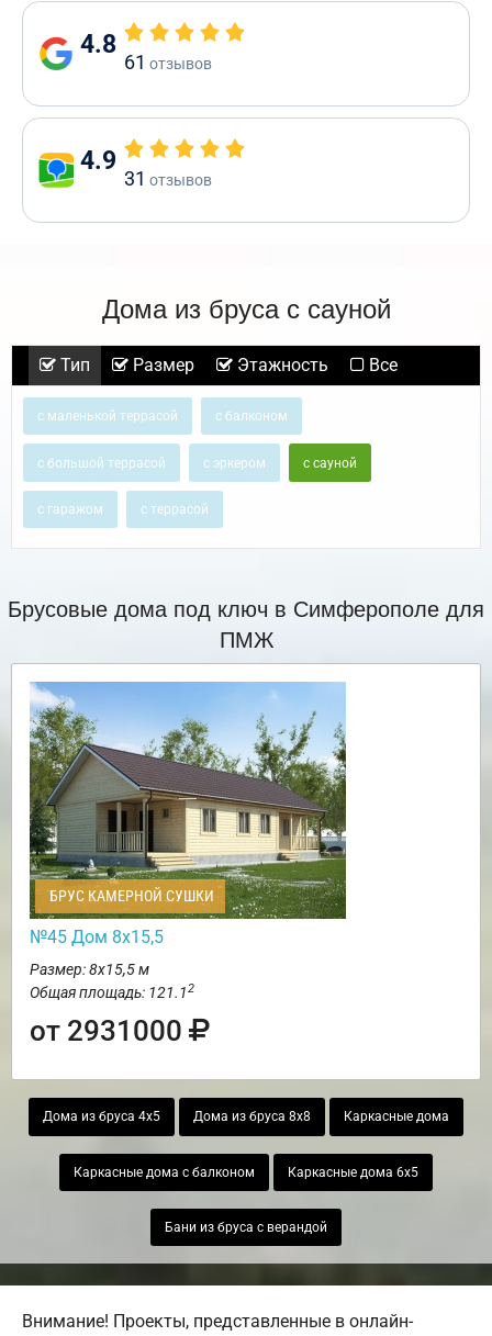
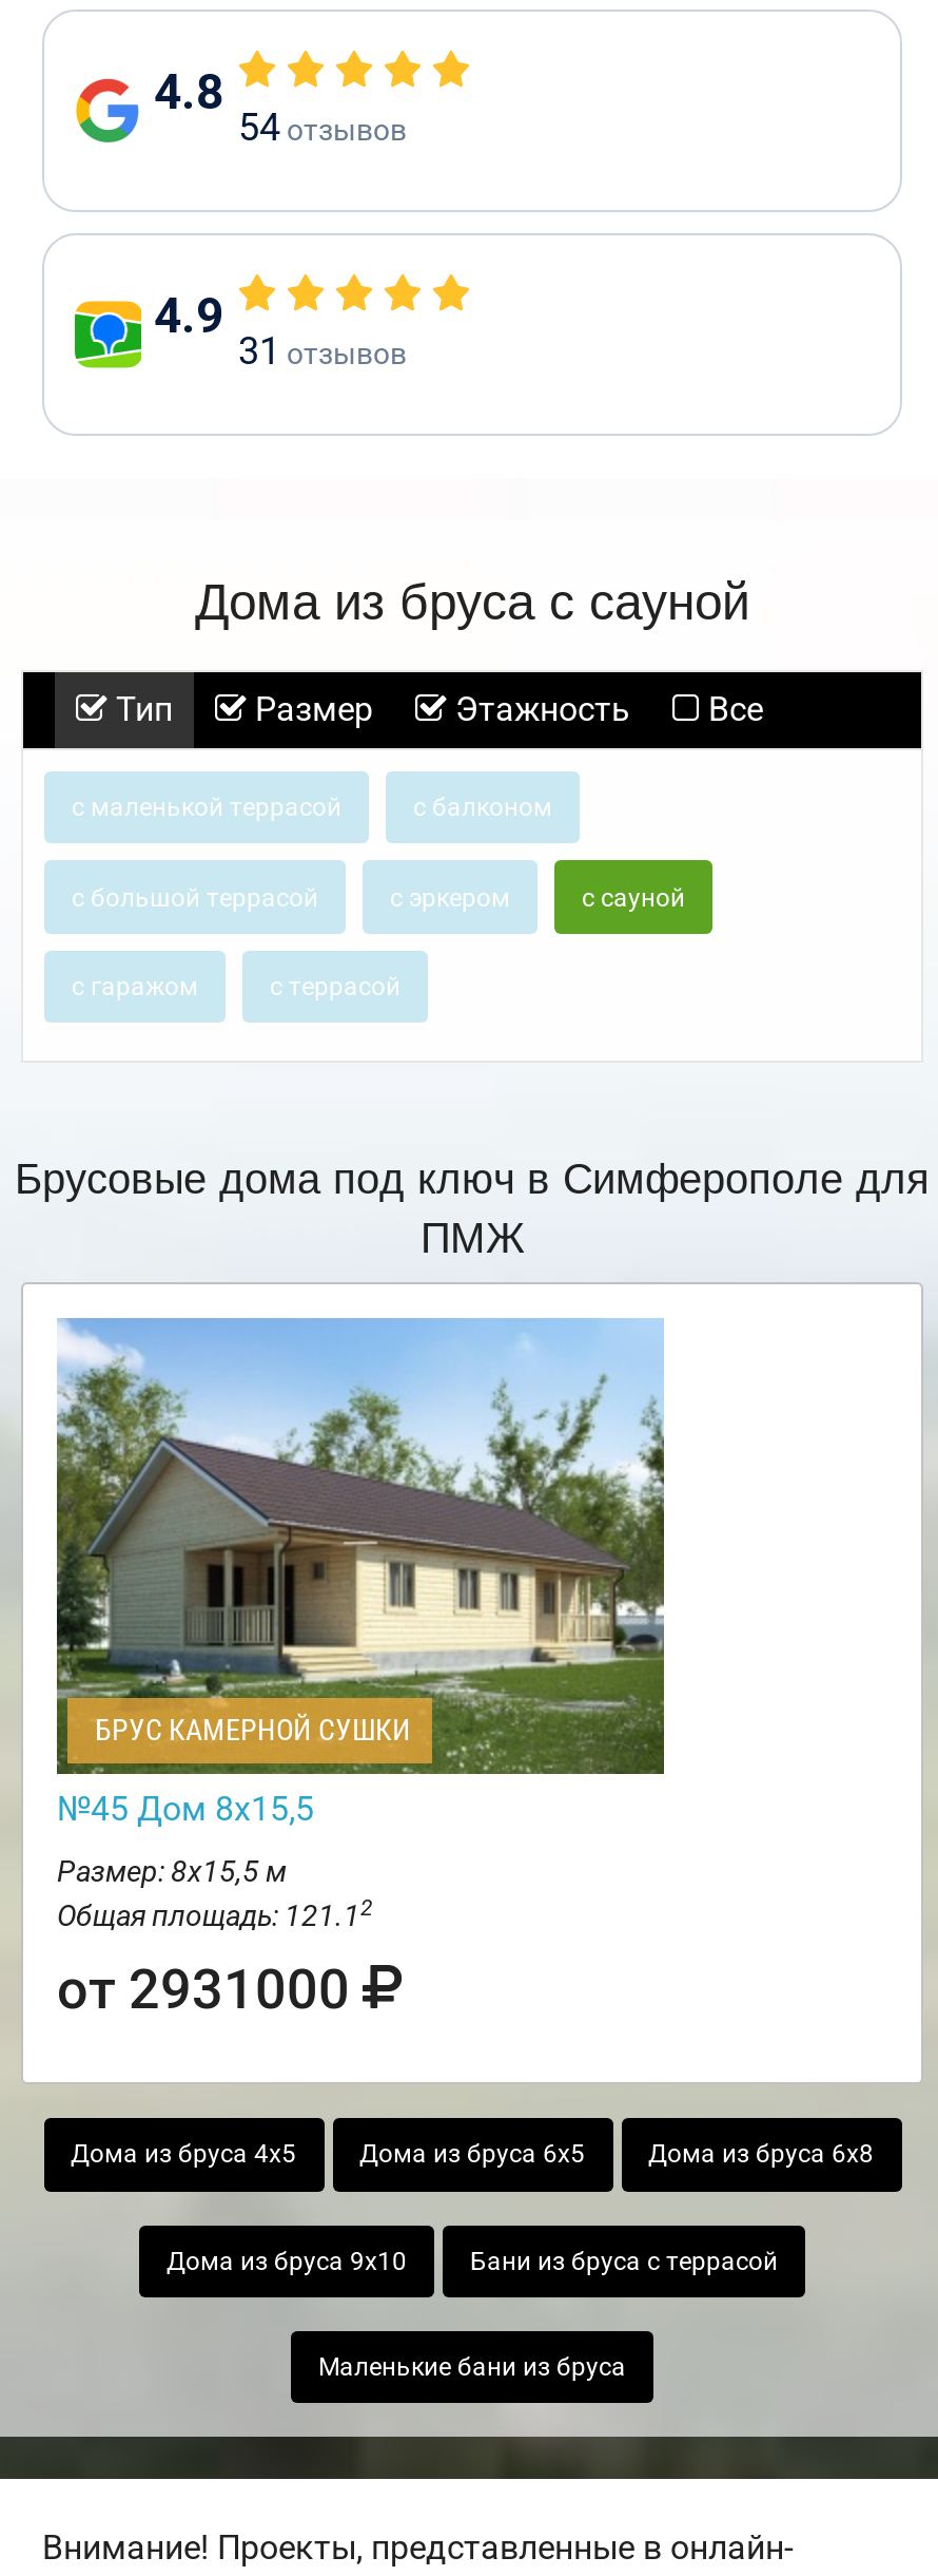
[124,50,212,74] 61отзывов -> [238,104,407,149] 54отзывов
[193,1109,449,1124] Дома из бруса 8х8 | Каркасные дома -> [359,2140,874,2169] Дома из бруса 6х5 | Дома из бруса 6х8
[74,1164,418,1180] Каркасные дома с балконом | Каркасные дома 6х5 -> [167,2246,778,2276] Дома из бруса 9х10 | Бани из бруса с террасой
[165,1220,327,1235] Бани из бруса с верандой -> [318,2352,626,2382] Маленькие бани из бруса

